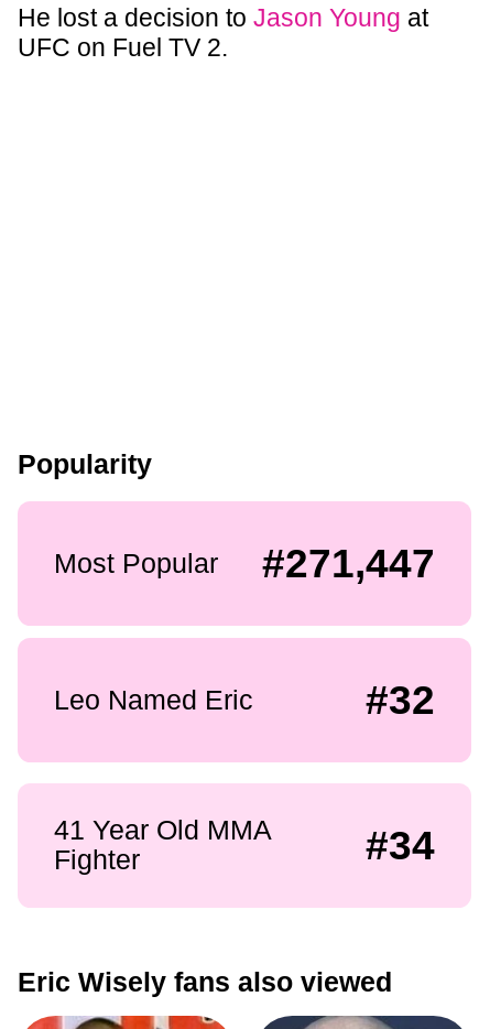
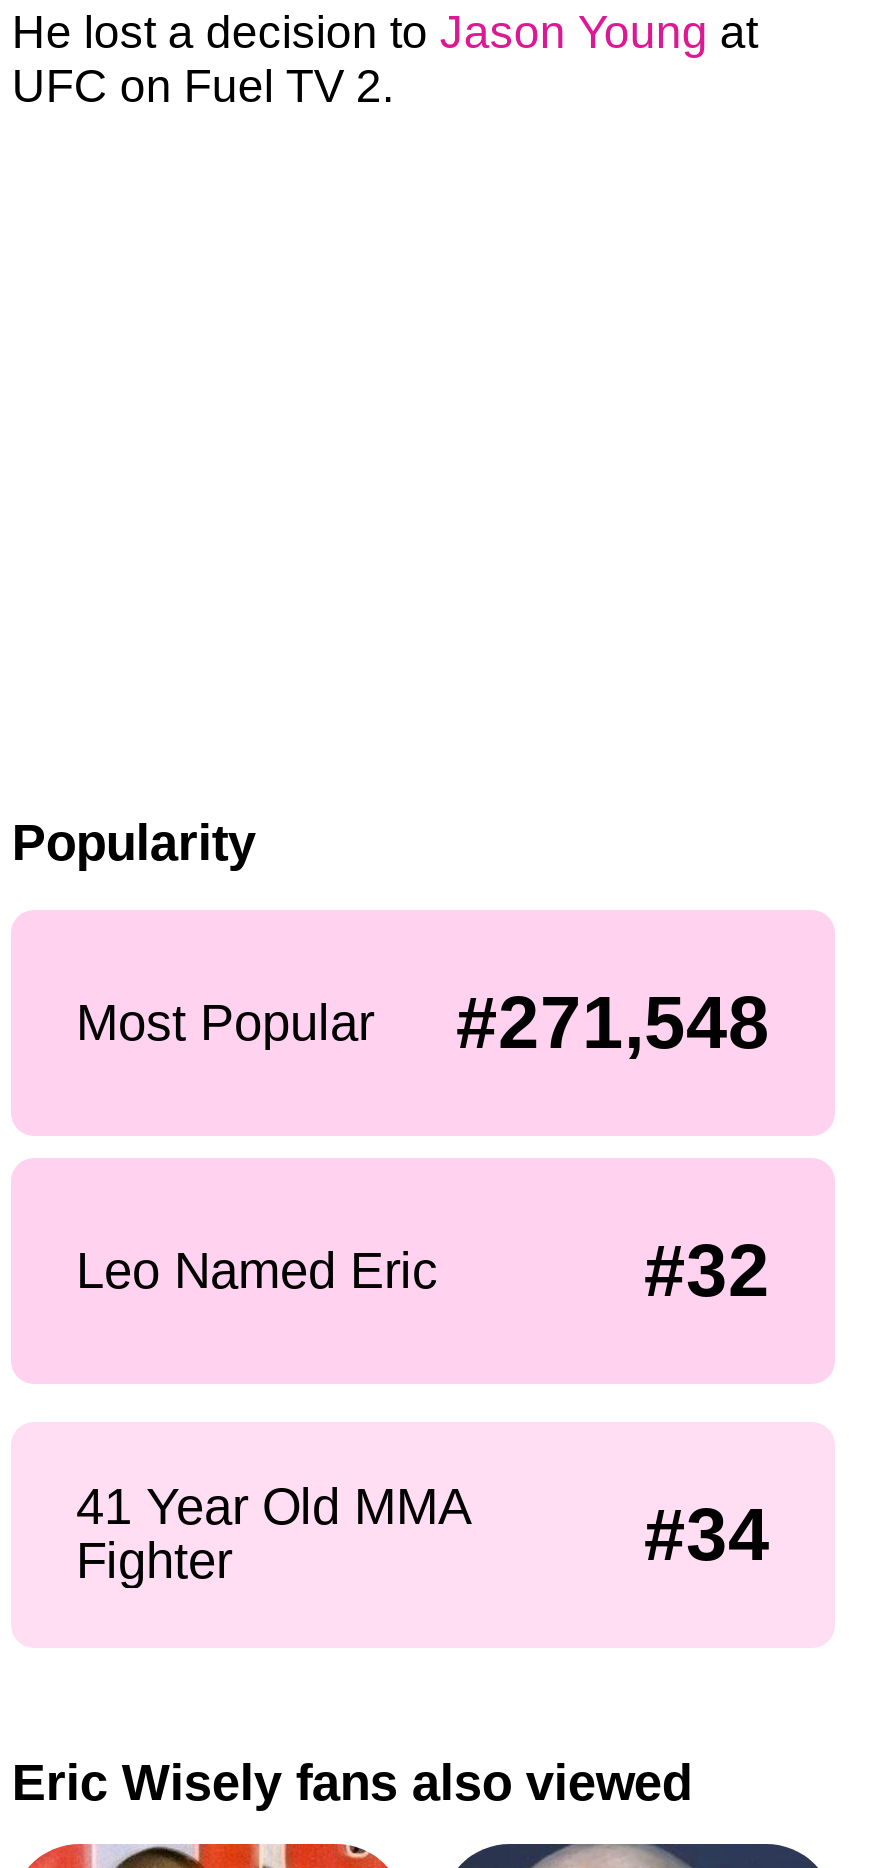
[53,541,436,586] Most Popular #271,447 -> [76,982,770,1064] Most Popular #271,548

